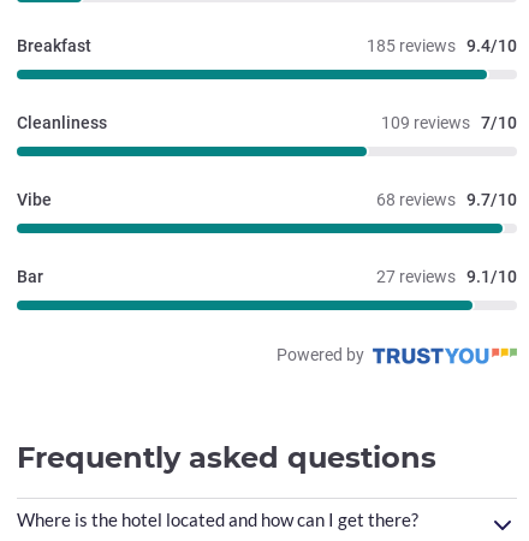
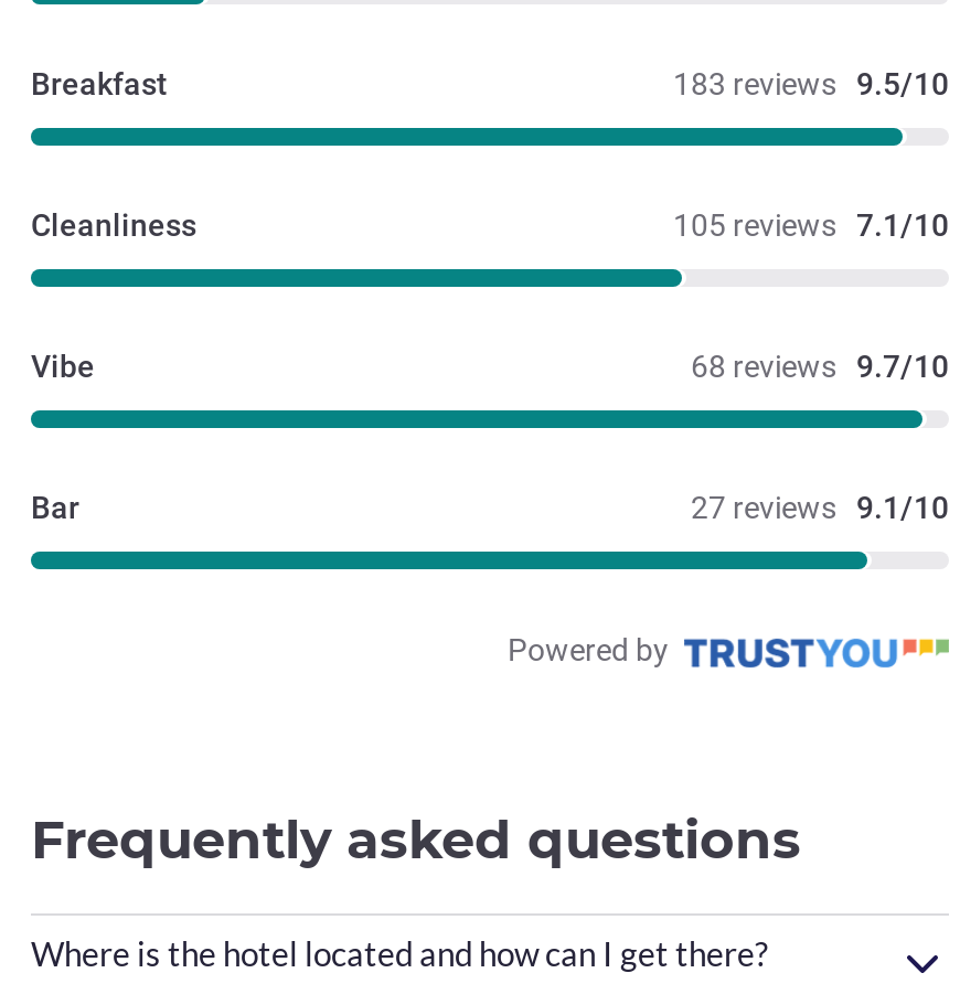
[367,36,517,55] 185 reviews 9.4/10 -> [673,66,949,102] 183 reviews 9.5/10
[381,113,517,132] 109 reviews 7/10 -> [673,208,949,243] 105 reviews 7.1/10

